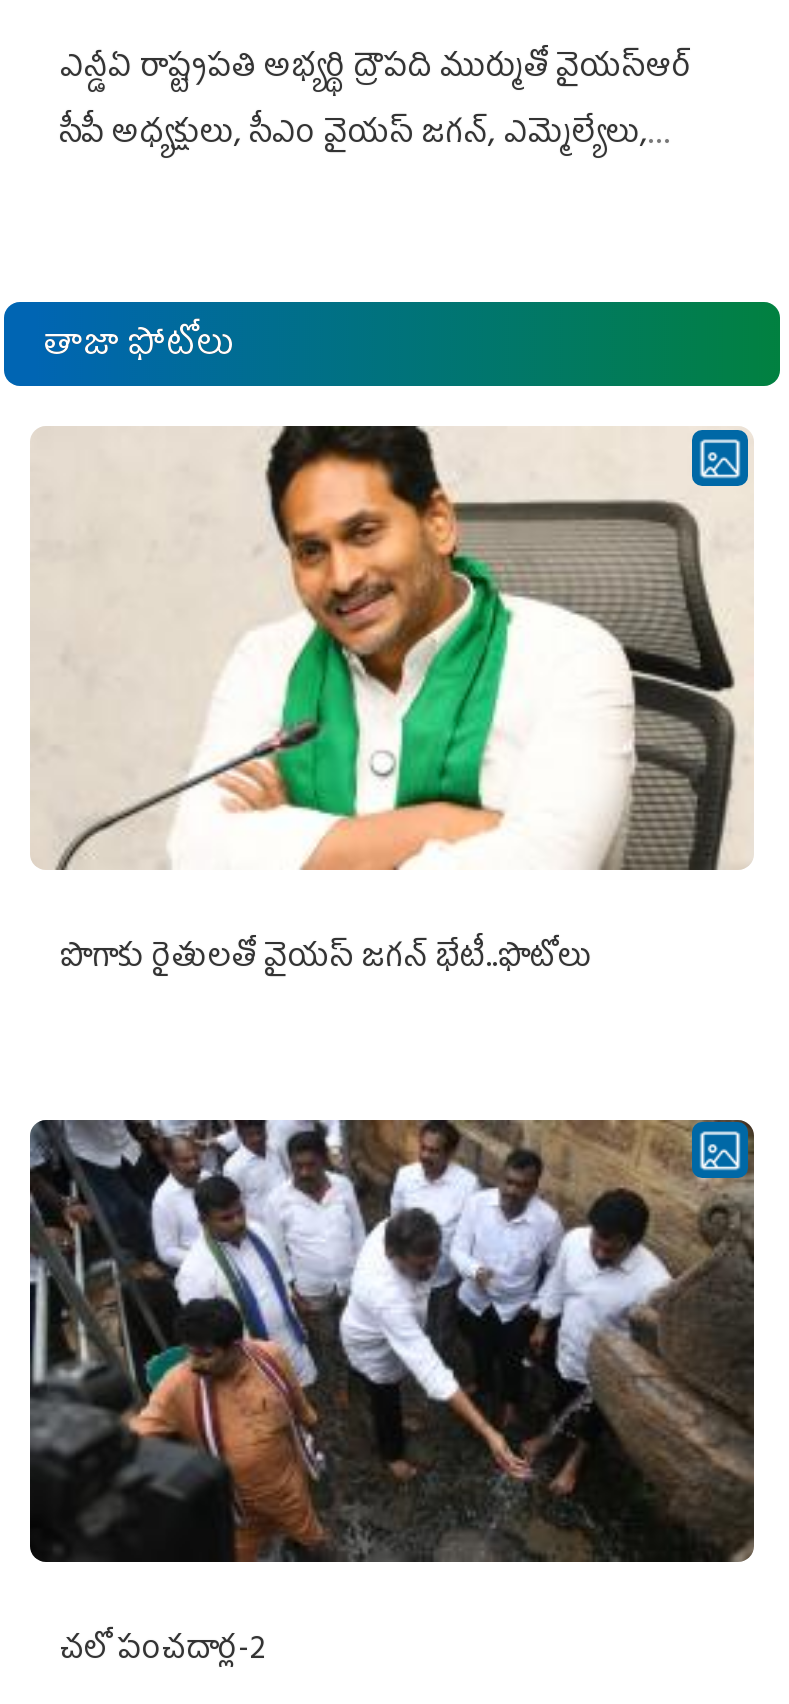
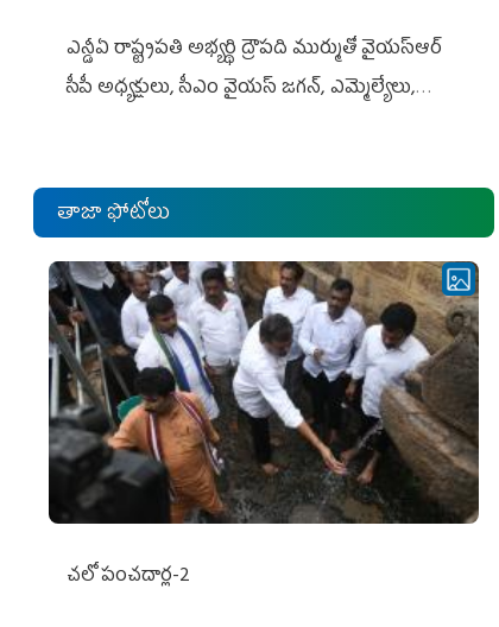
[30,425,754,989] [image] | పొగాకు రైతులతో వైయస్‌ జగన్‌ భేటీ..ఫొటోలు -> none

